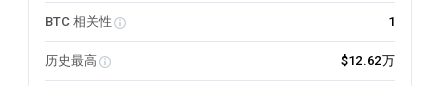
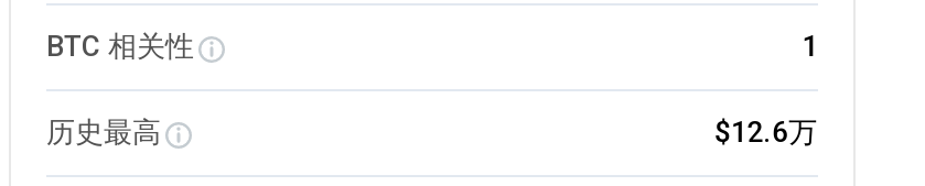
[341,53,395,68] $12.62万 -> [715,116,818,149] $12.6万

